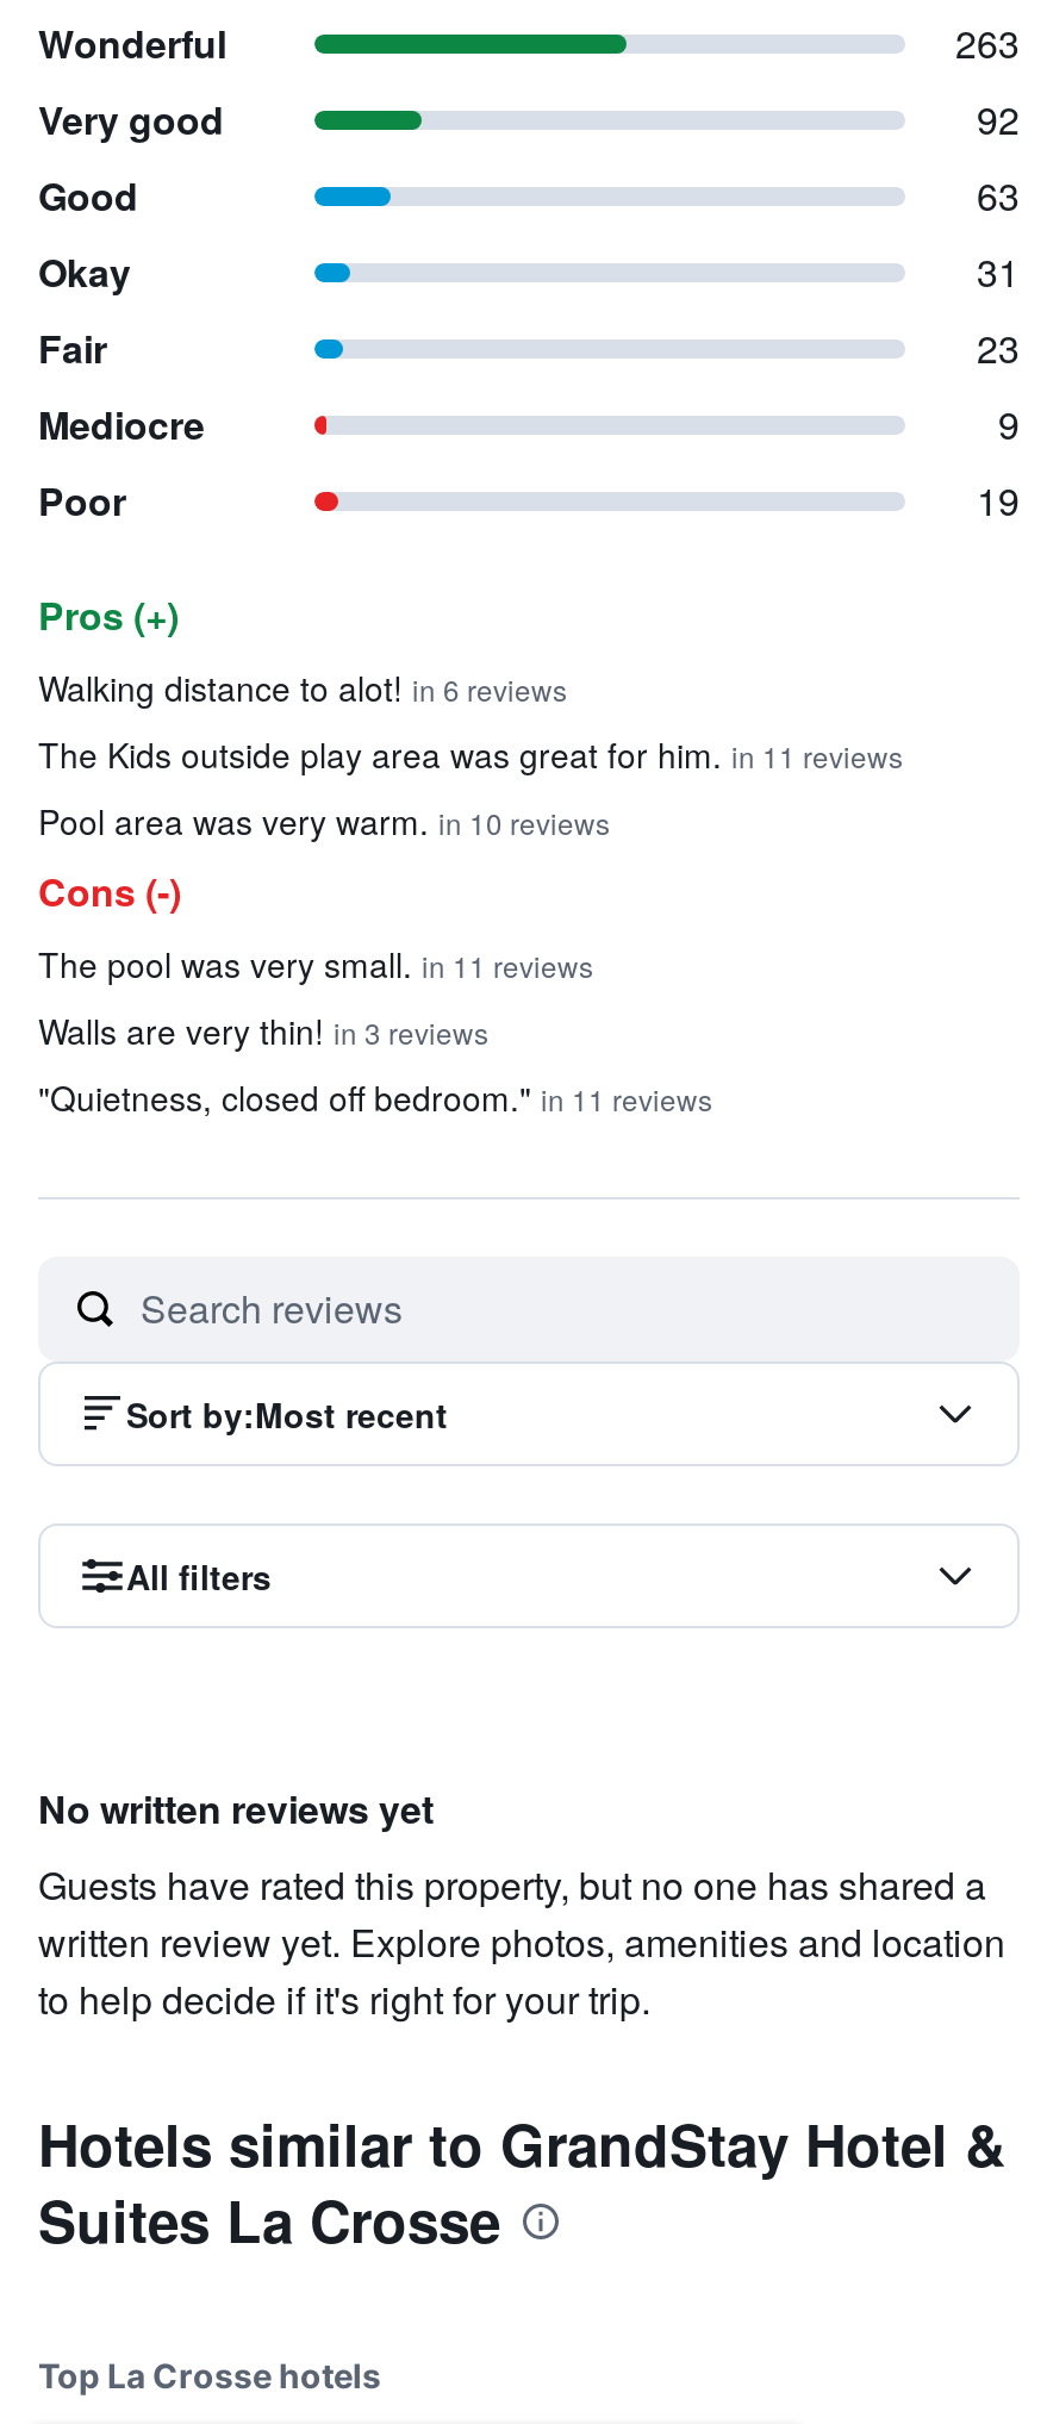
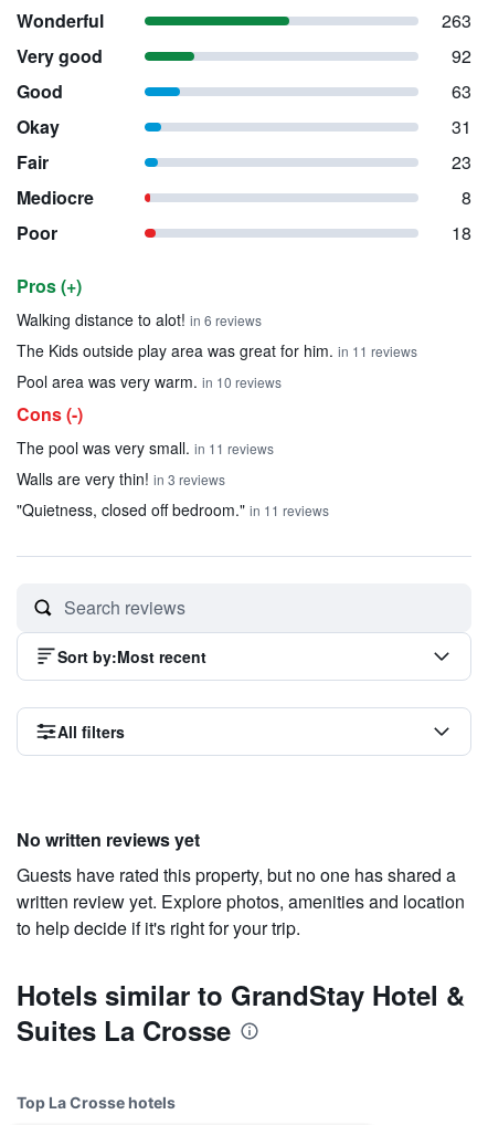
[998,397,1020,451] 9 -> [462,185,471,210] 8
[977,473,1020,528] 19 -> [452,220,471,245] 18

